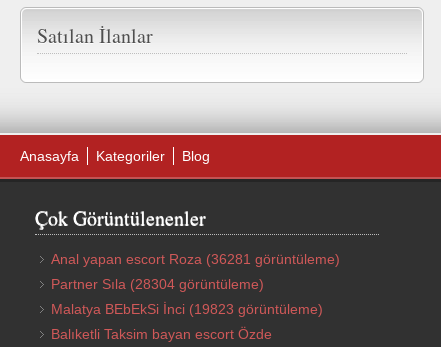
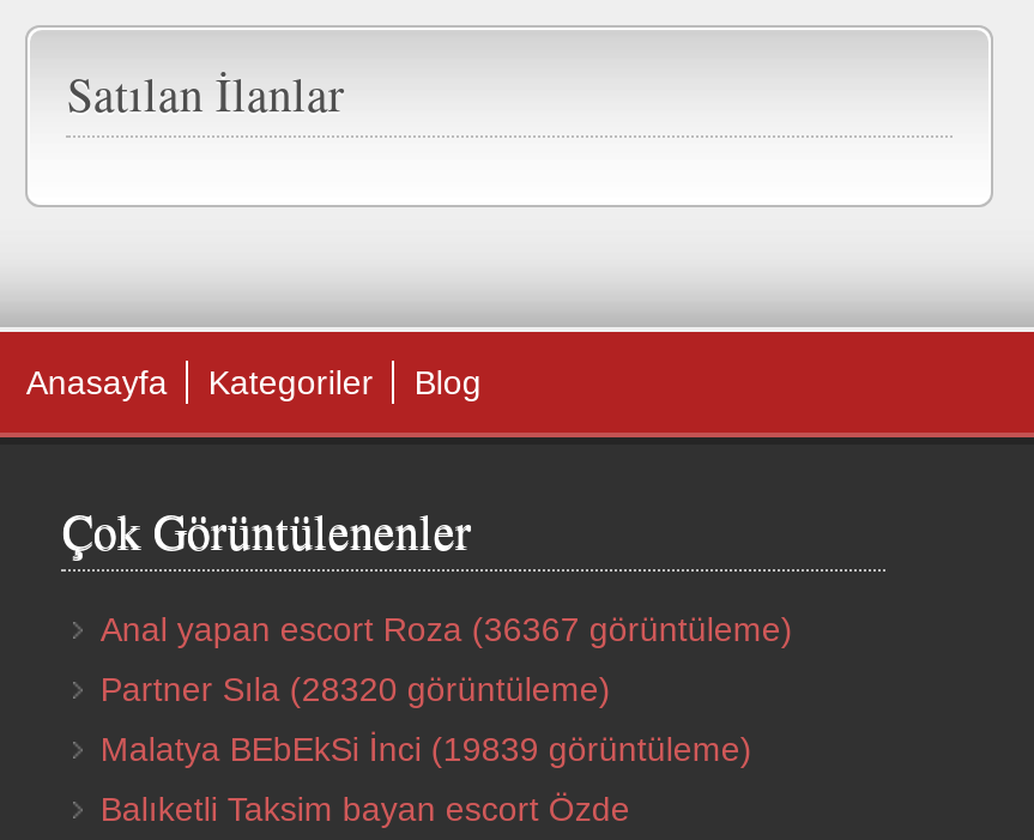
[51,251,340,267] Anal yapan escort Roza (36281 görüntüleme) -> [100,610,793,648] Anal yapan escort Roza (36367 görüntüleme)
[51,276,264,292] Partner Sıla (28304 görüntüleme) -> [100,670,611,708] Partner Sıla (28320 görüntüleme)
[51,301,323,317] Malatya BEbEkSi İnci (19823 görüntüleme) -> [100,730,752,768] Malatya BEbEkSi İnci (19839 görüntüleme)

